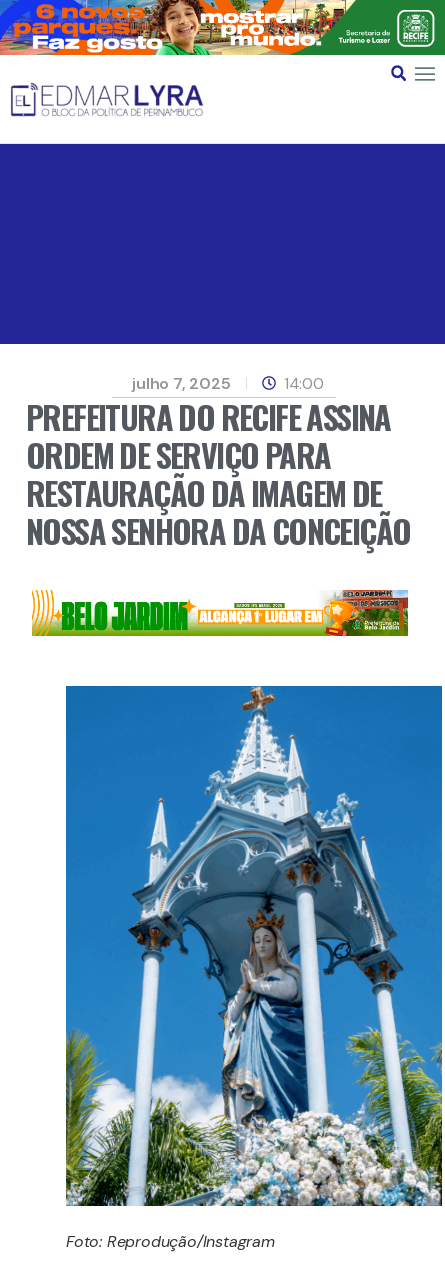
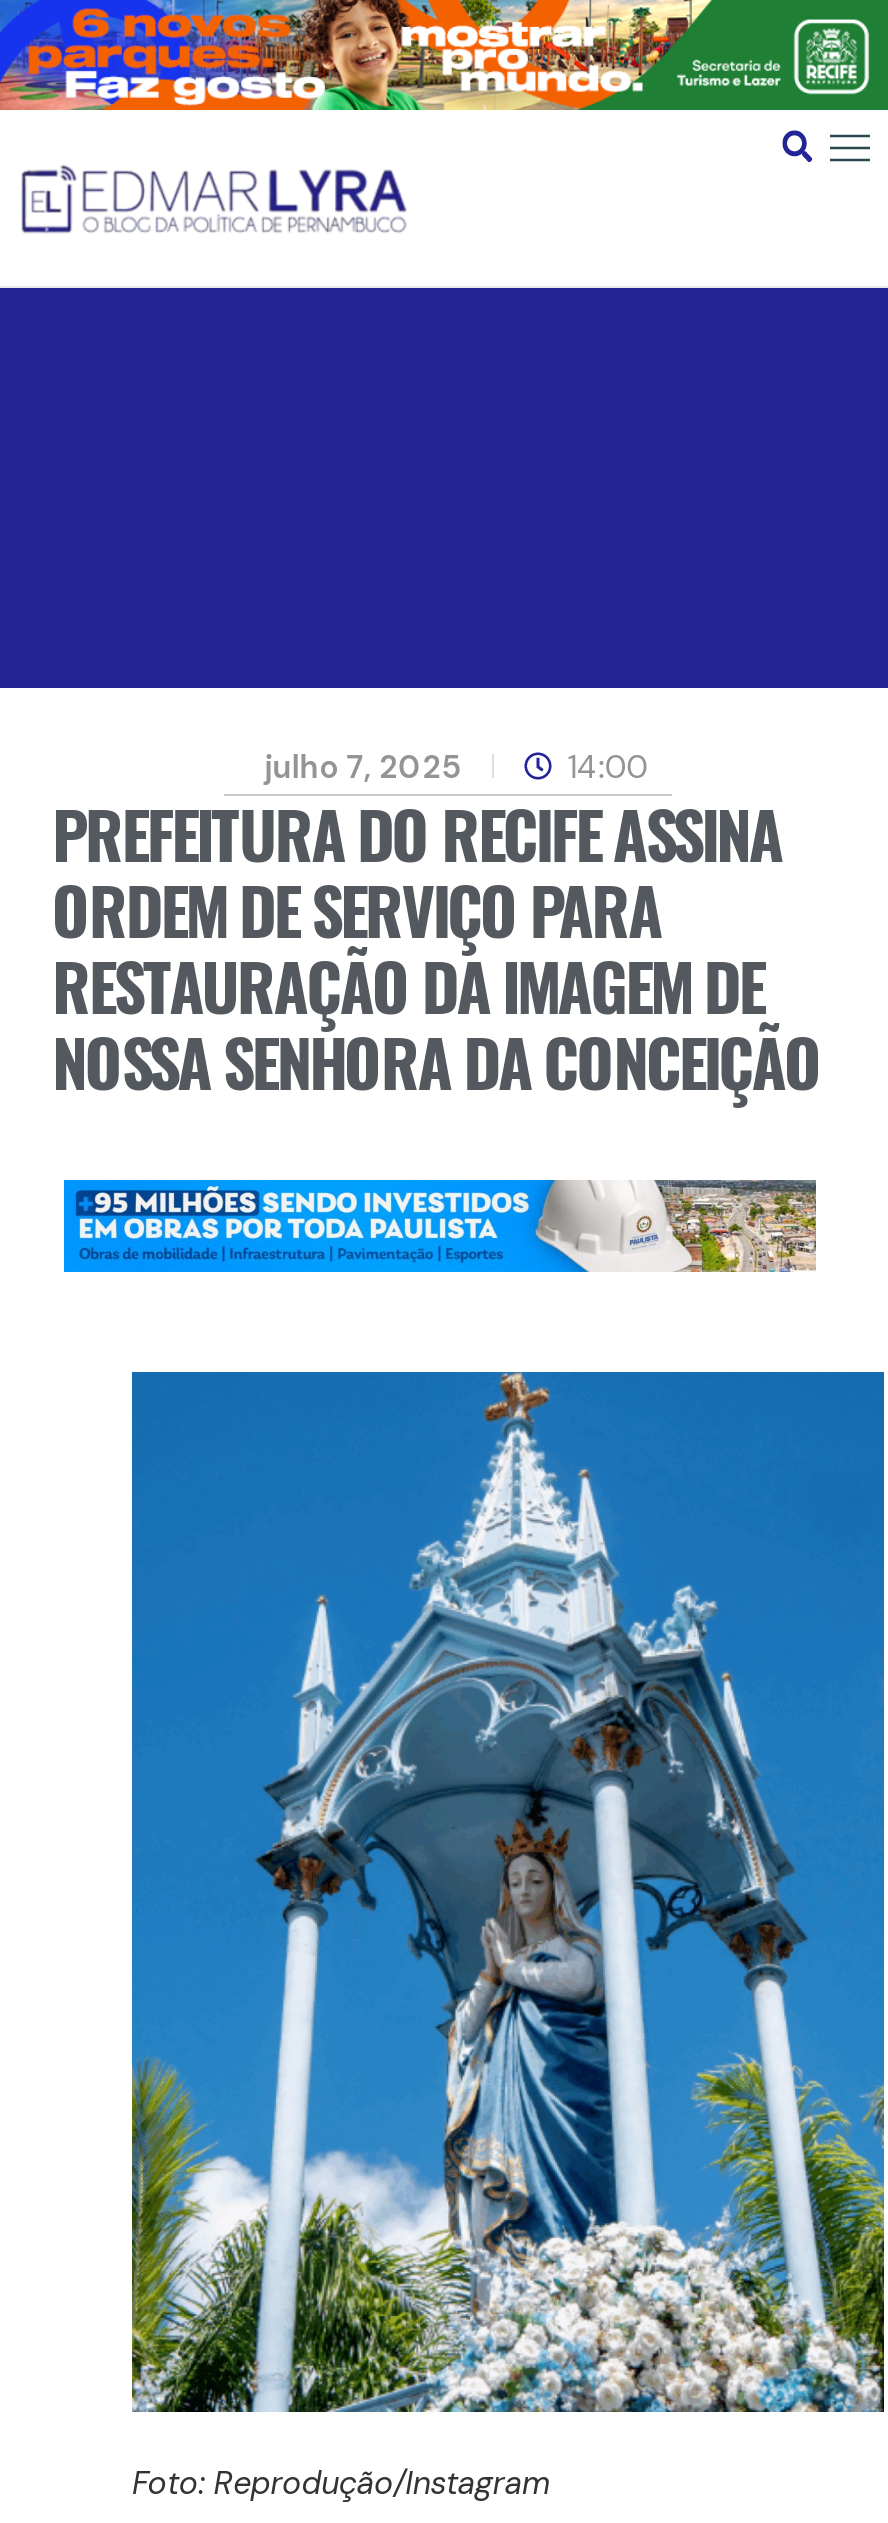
[31,589,409,637] [image] -> [62,1178,818,1274] [image]

